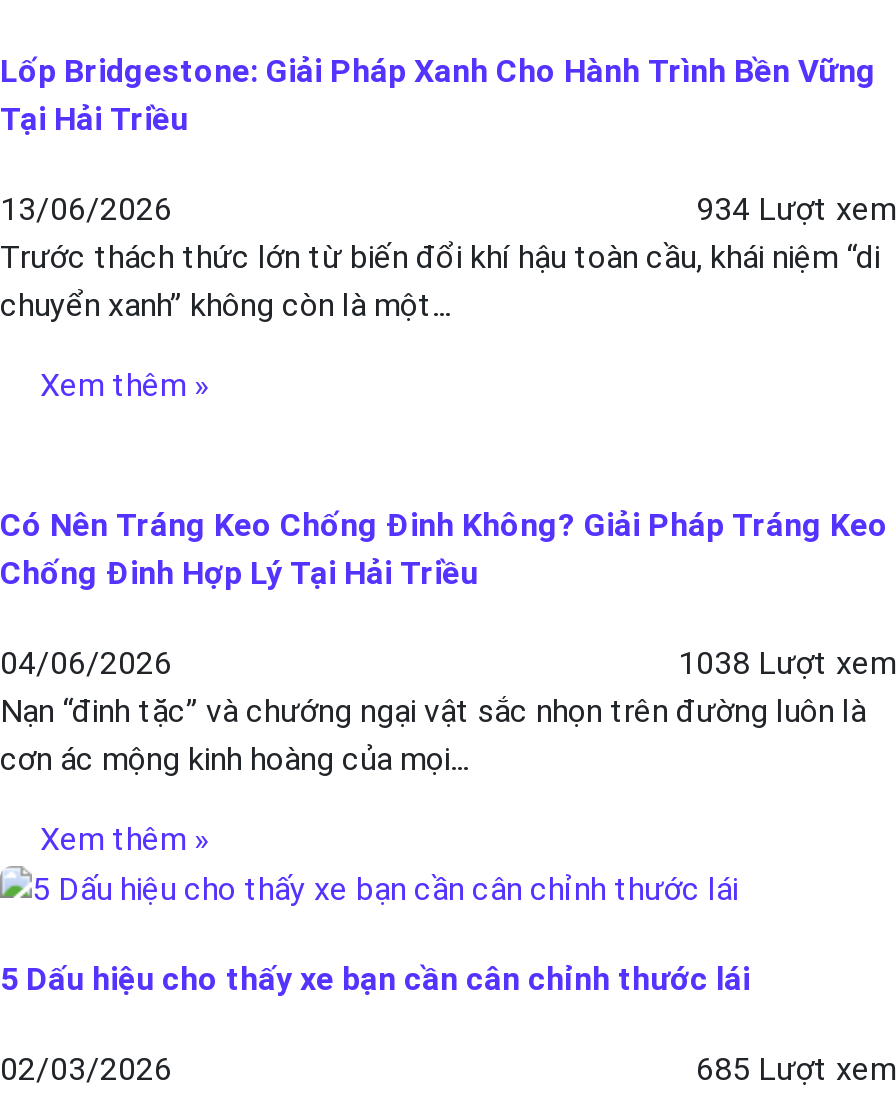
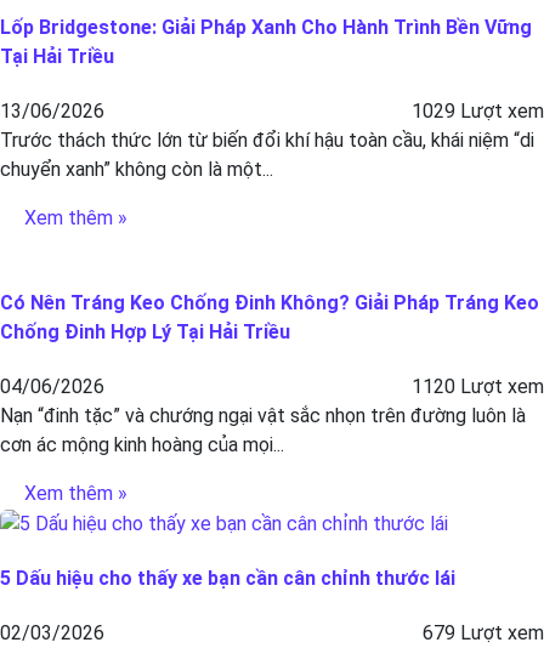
[696,191,896,229] 934 Lượt xem -> [412,100,544,123] 1029 Lượt xem
[678,644,896,682] 1038 Lượt xem -> [412,375,544,398] 1120 Lượt xem
[696,1050,896,1088] 685 Lượt xem -> [423,622,544,645] 679 Lượt xem

